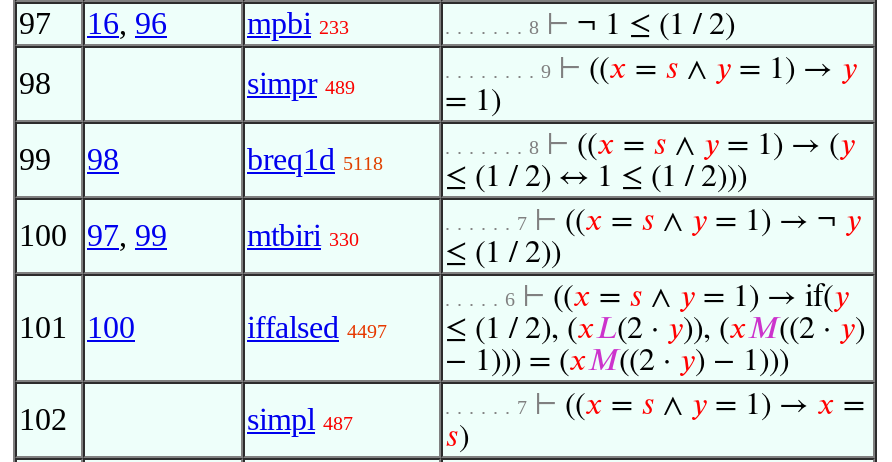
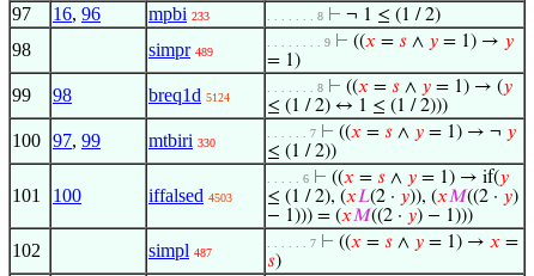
[247,142,383,176] breq1d 5118 -> [148,85,230,105] breq1d 5124
[247,310,387,344] iffalsed 4497 -> [148,185,232,206] iffalsed 4503

